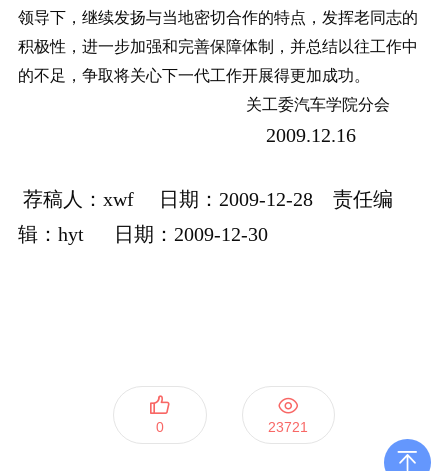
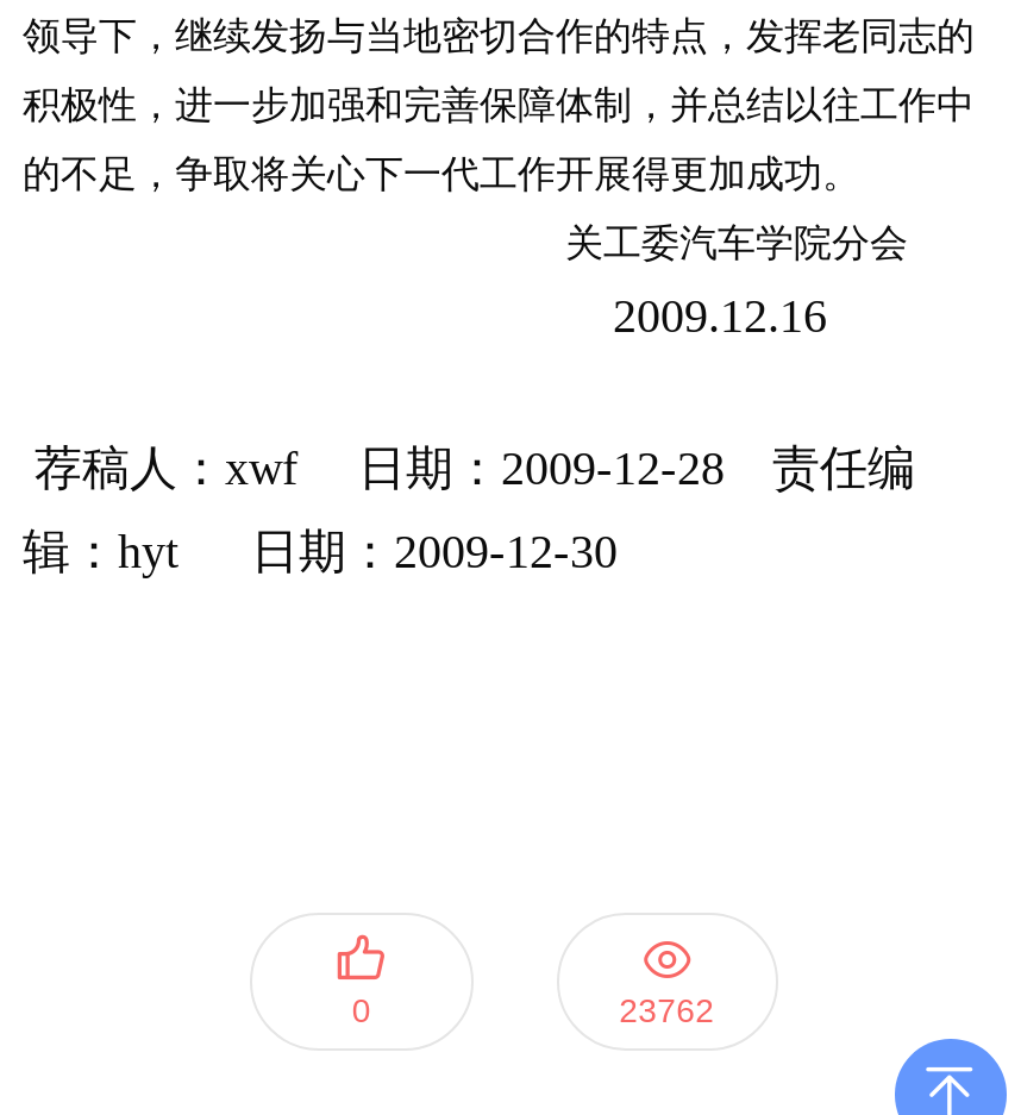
[268,419,308,435] 23721 -> [619,992,714,1030] 23762

